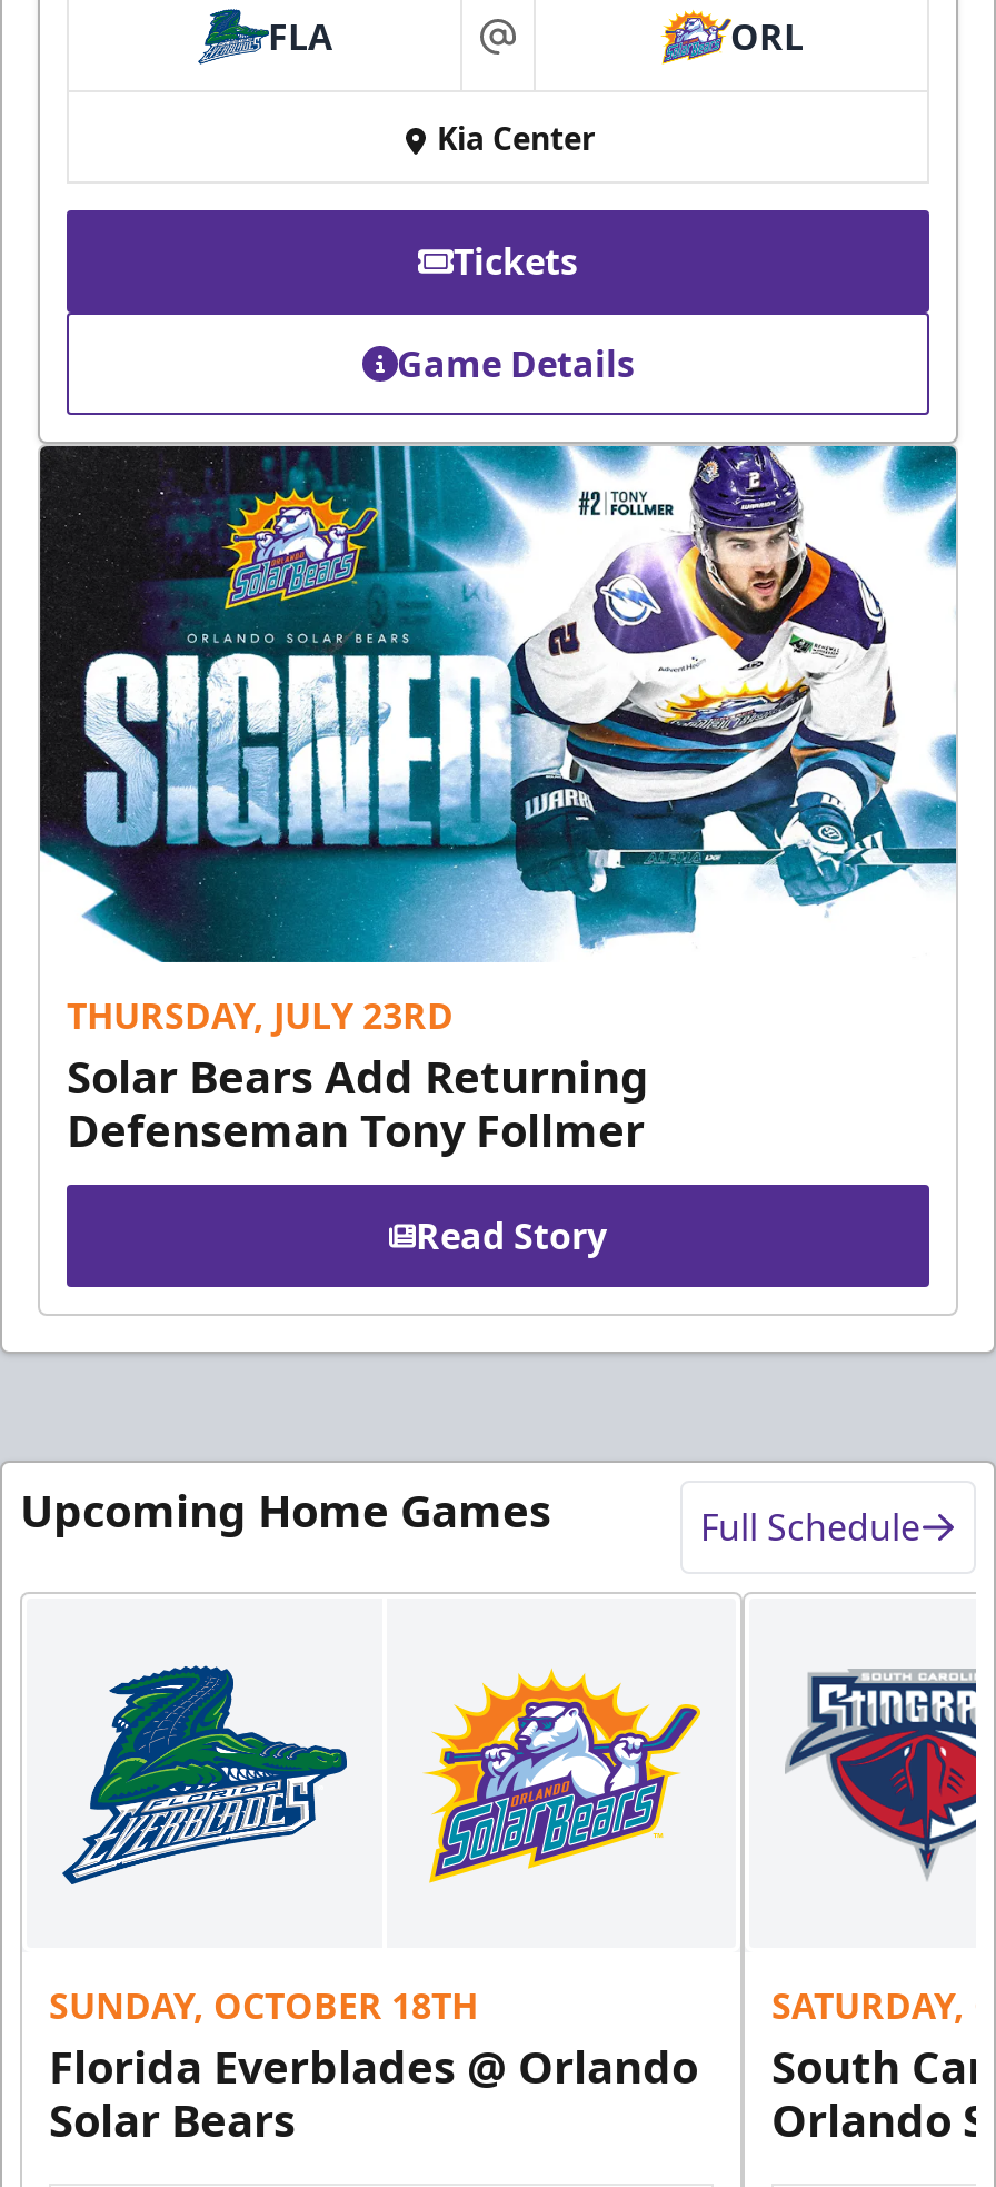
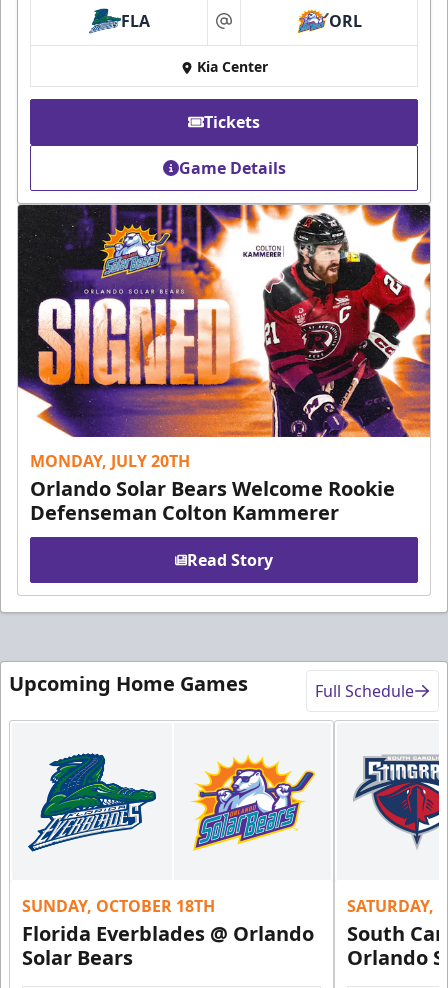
[40,443,958,1159] [image] | THURSDAY, JULY 23RD | Solar Bears Add Returning | Defenseman Tony Follmer -> [18,204,431,526] [image] | MONDAY, JULY 20TH | Orlando Solar Bears Welcome Rookie | Defenseman Colton Kammerer

